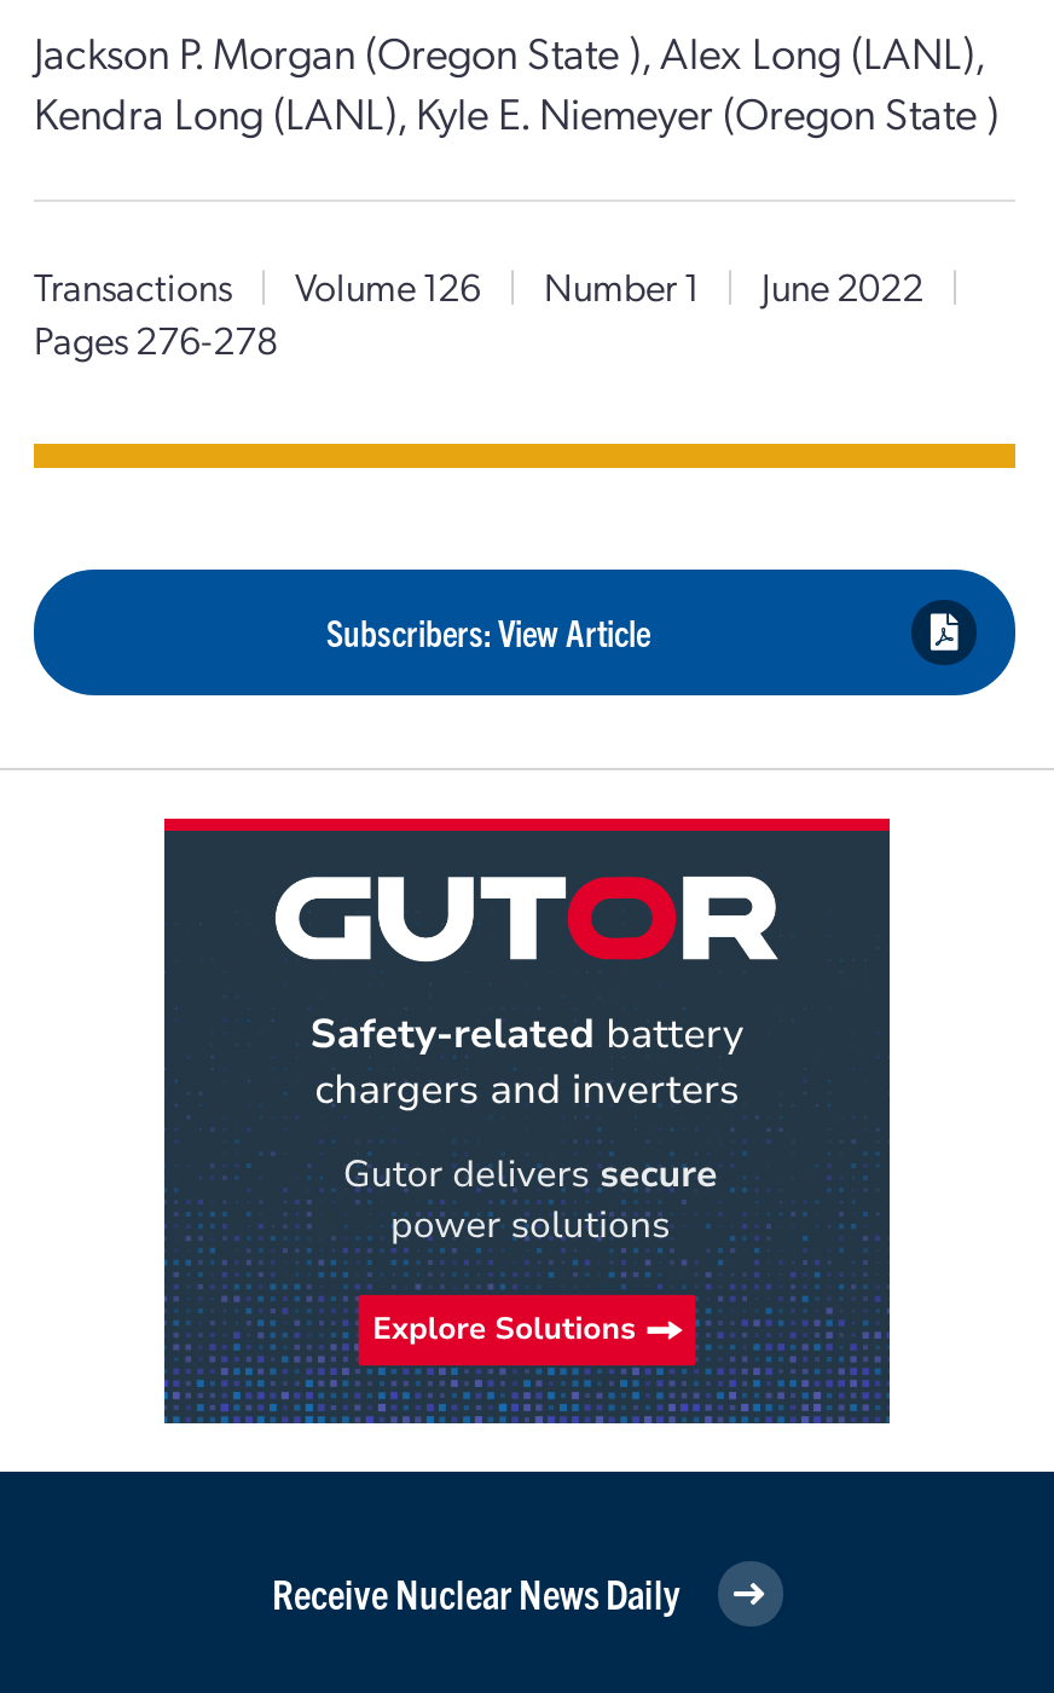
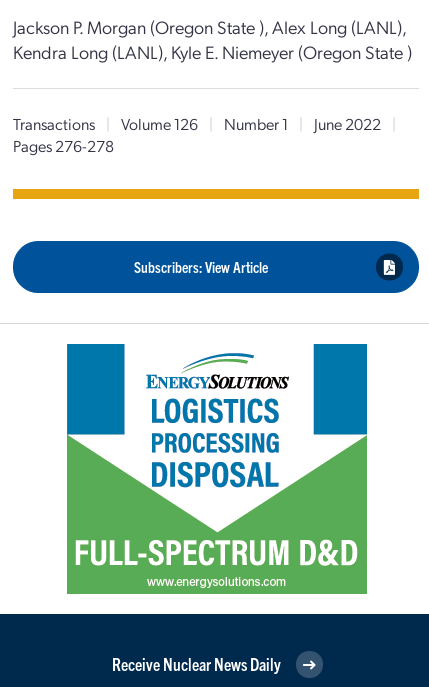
[162,816,892,1426] [image] -> [66,343,368,595] [image]

